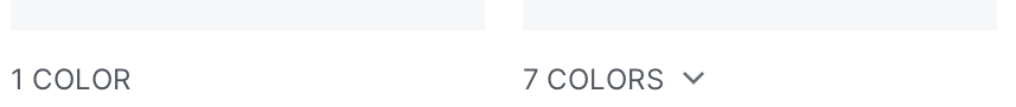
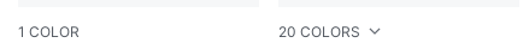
[523,60,665,95] 7 COLORS -> [278,22,360,40] 20 COLORS

